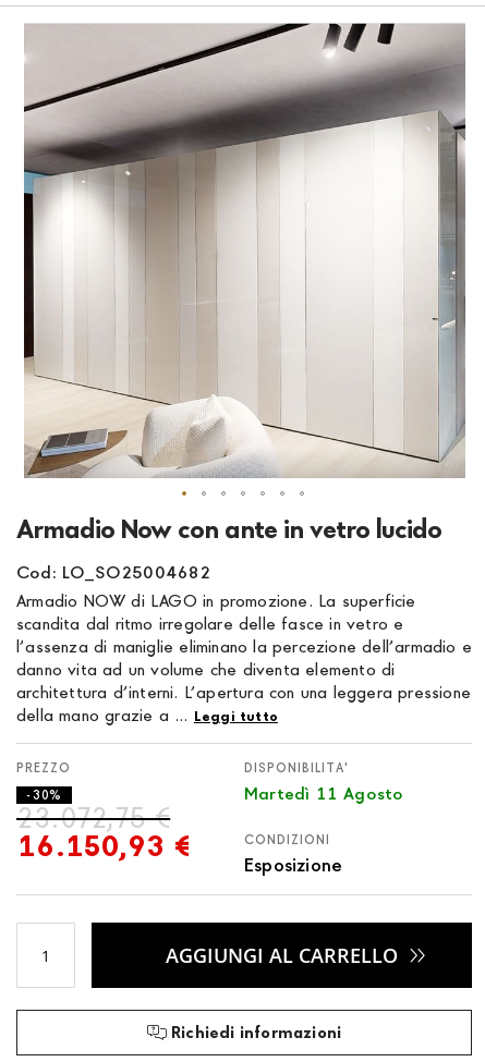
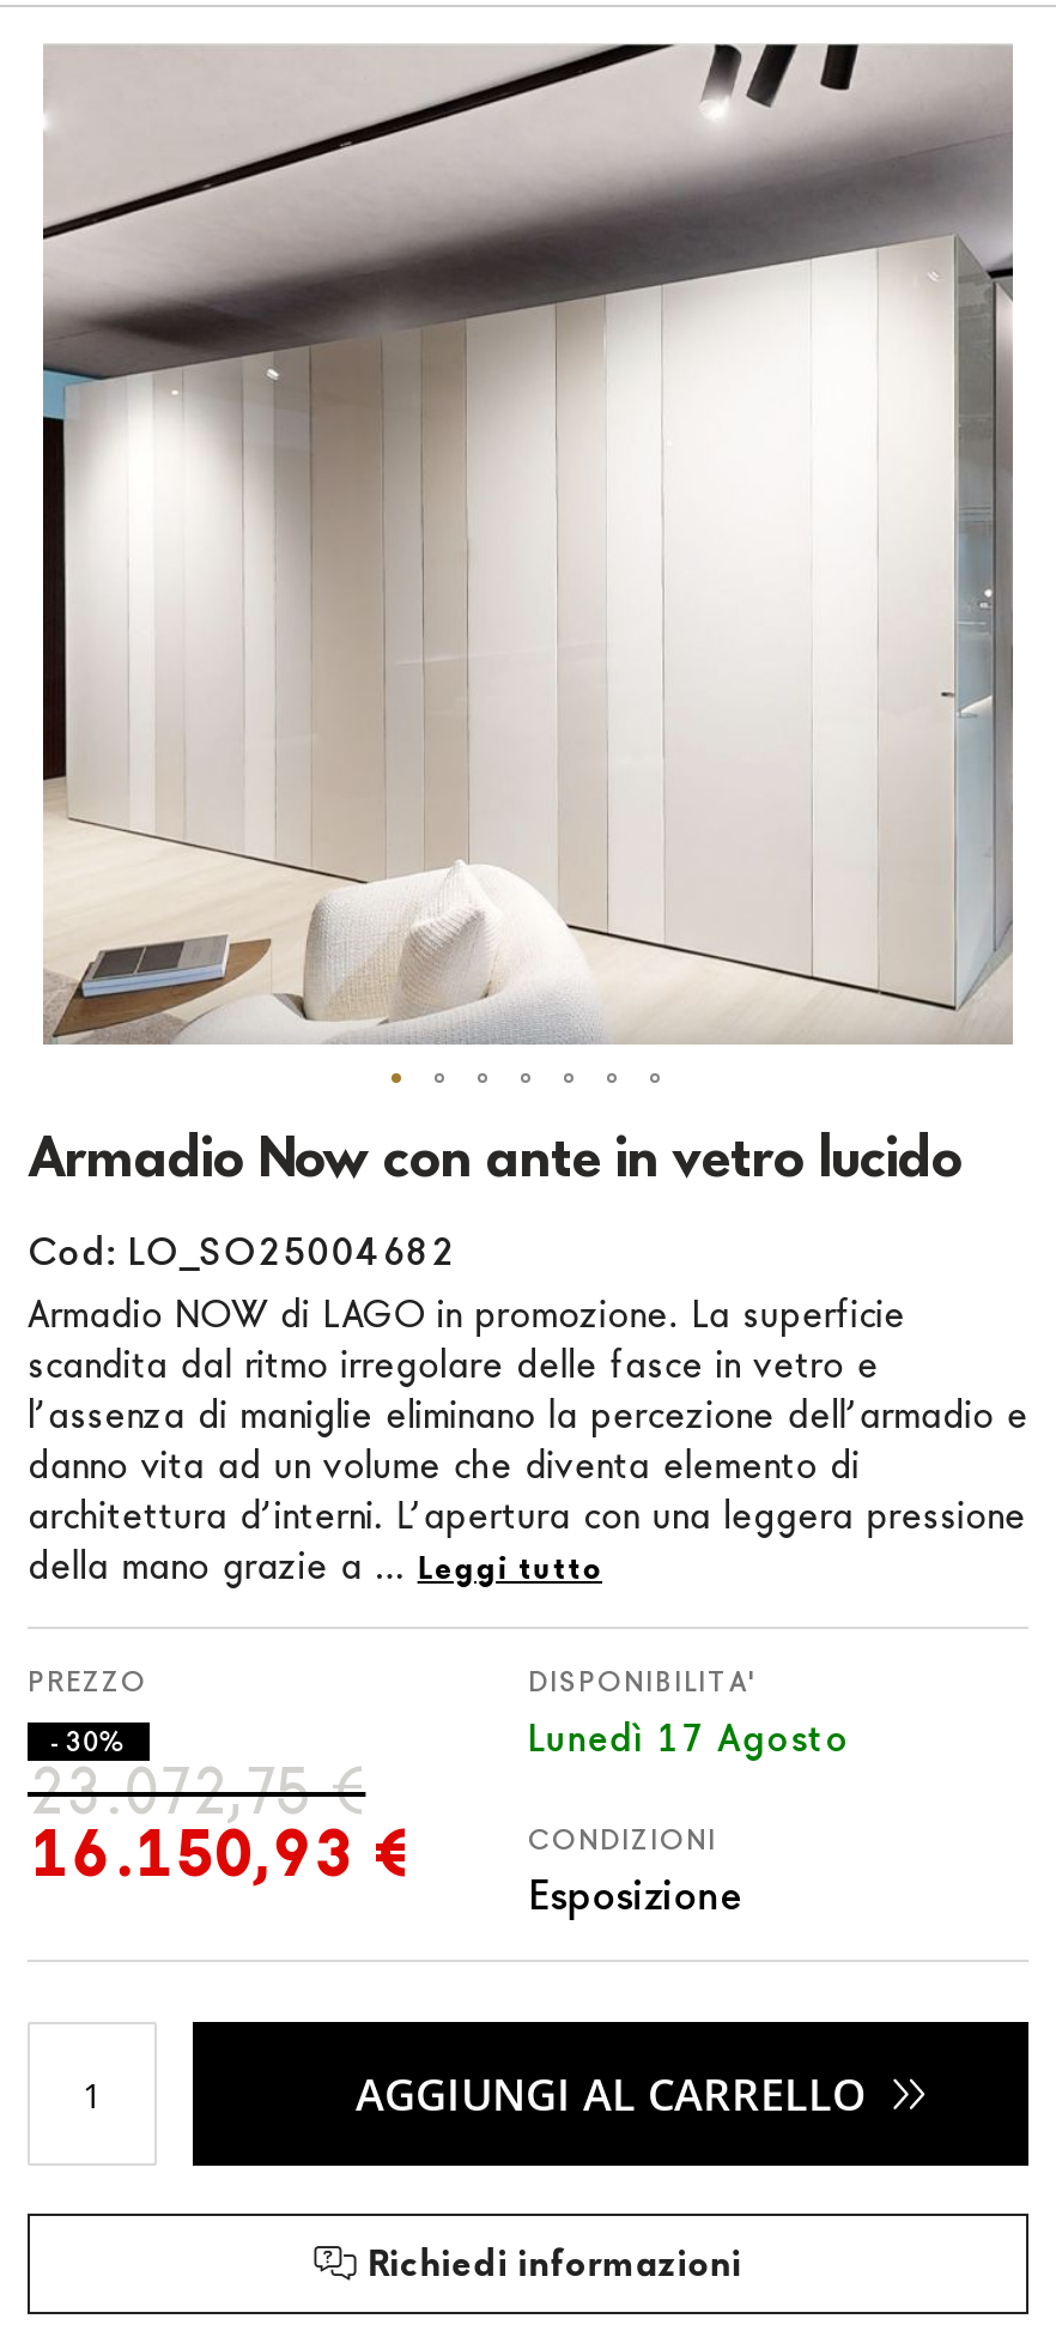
[244,782,404,805] Martedì 11 Agosto -> [528,1713,849,1763] Lunedì 17 Agosto

